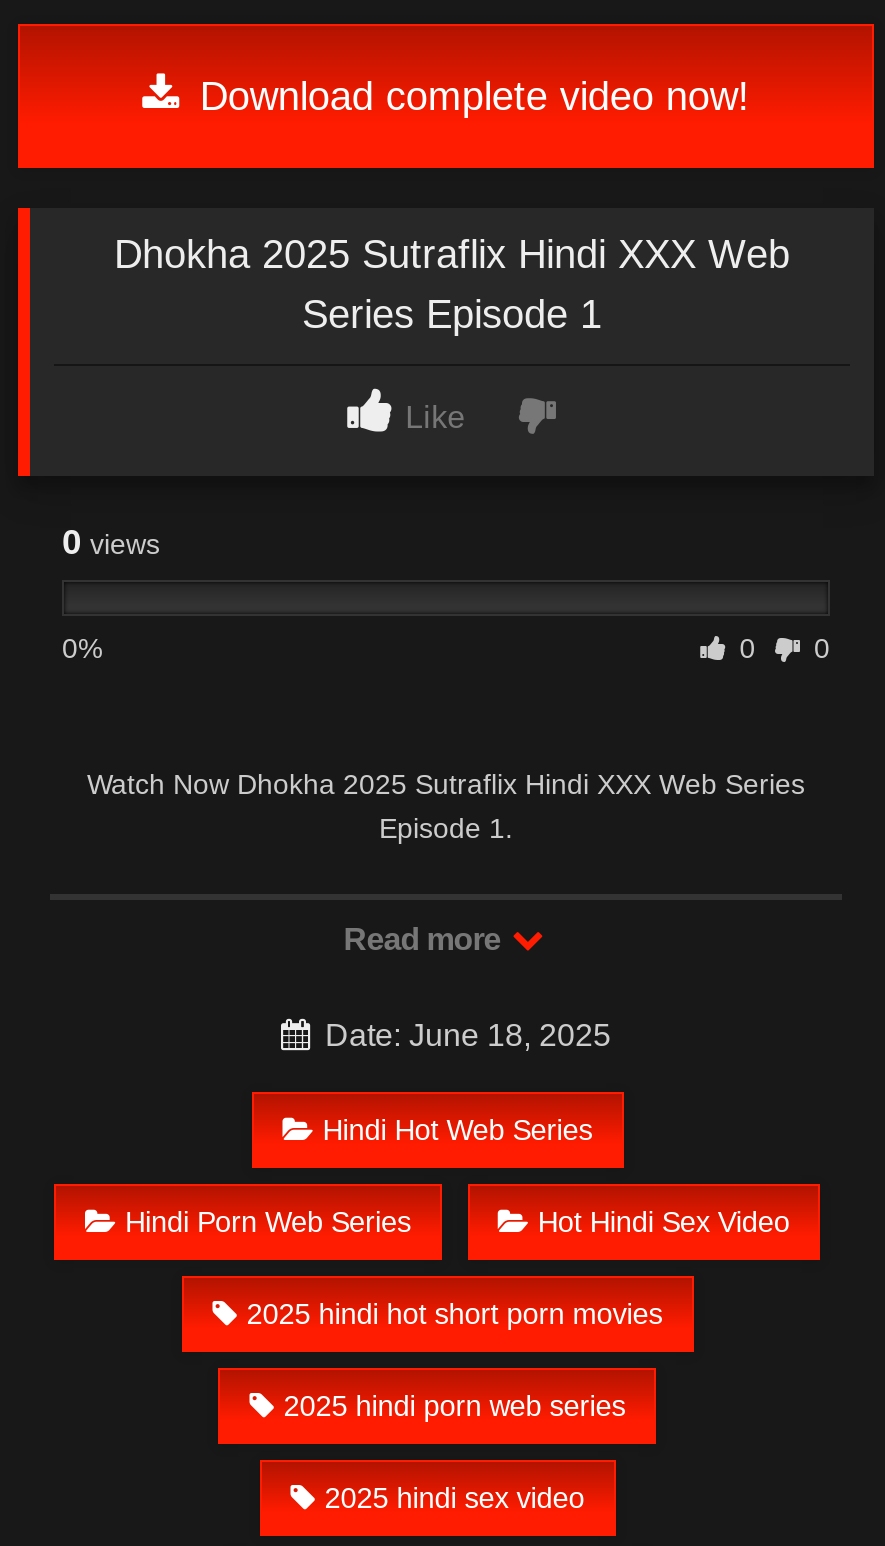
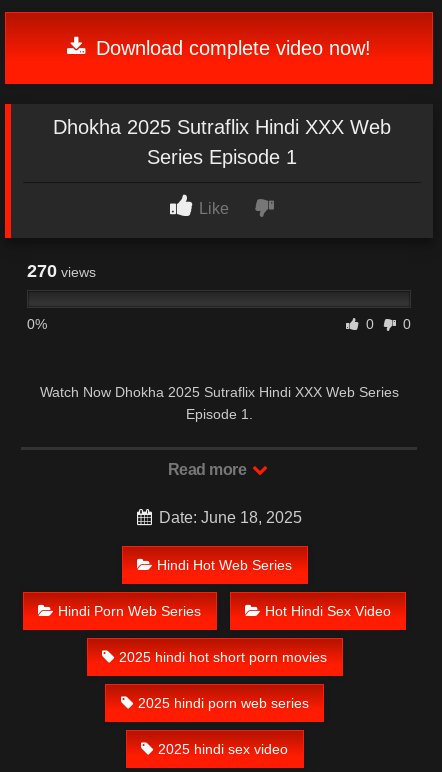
[62,523,160,563] 0 views -> [27,261,96,281] 270 views

